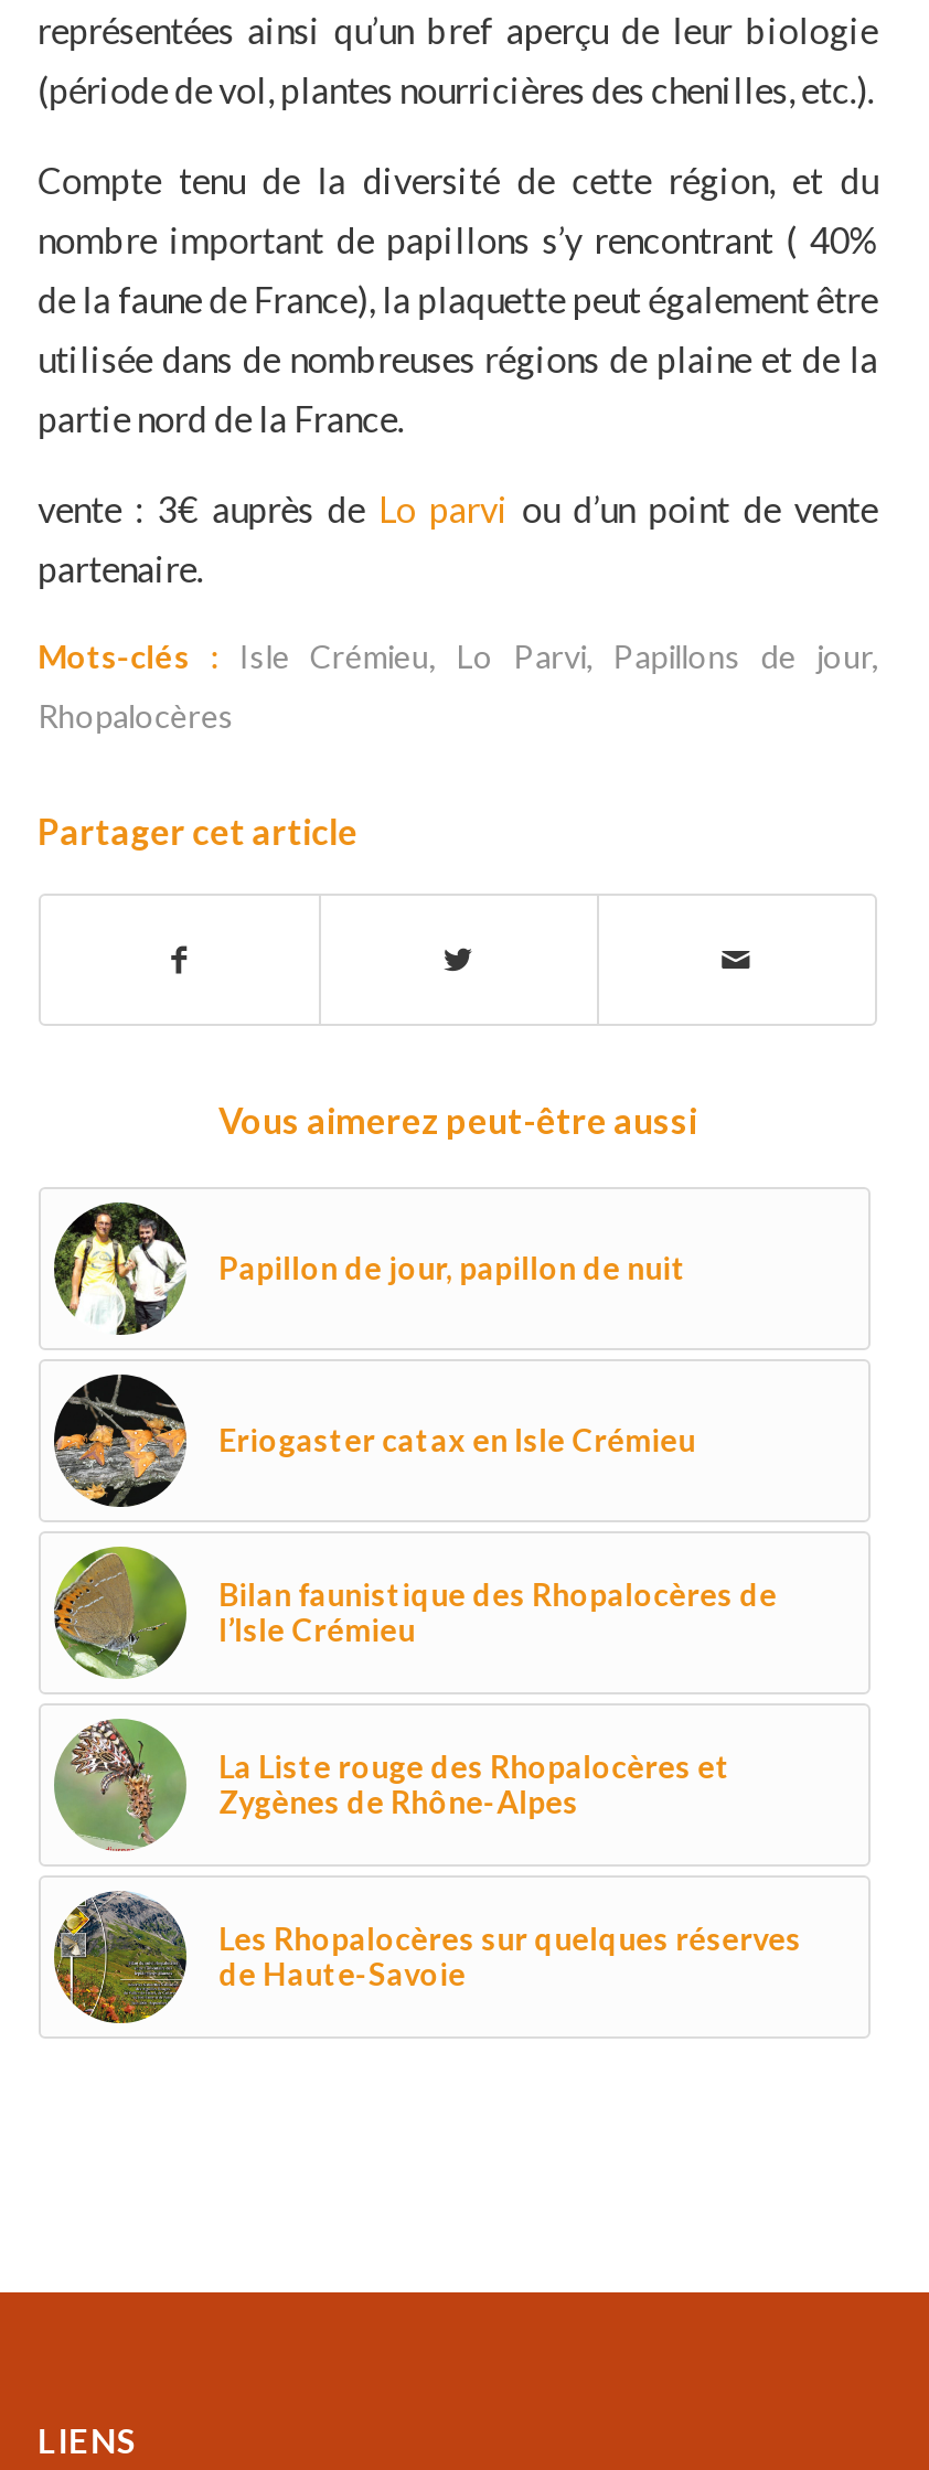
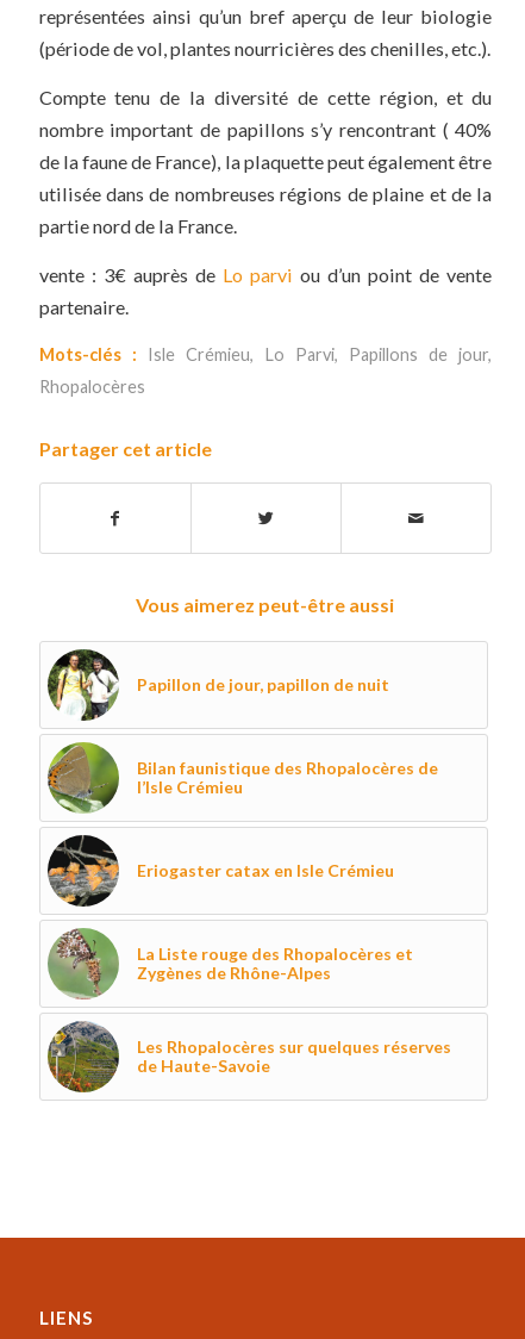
moved [56,1375,695,1507] -> [48,834,394,907]: [image] | Eriogaster catax en Isle Crémieu
moved [50,1544,777,1681] -> [45,741,438,815]: [image] | Bilan faunistique des Rhopalocères de | l’Isle Crémieu

